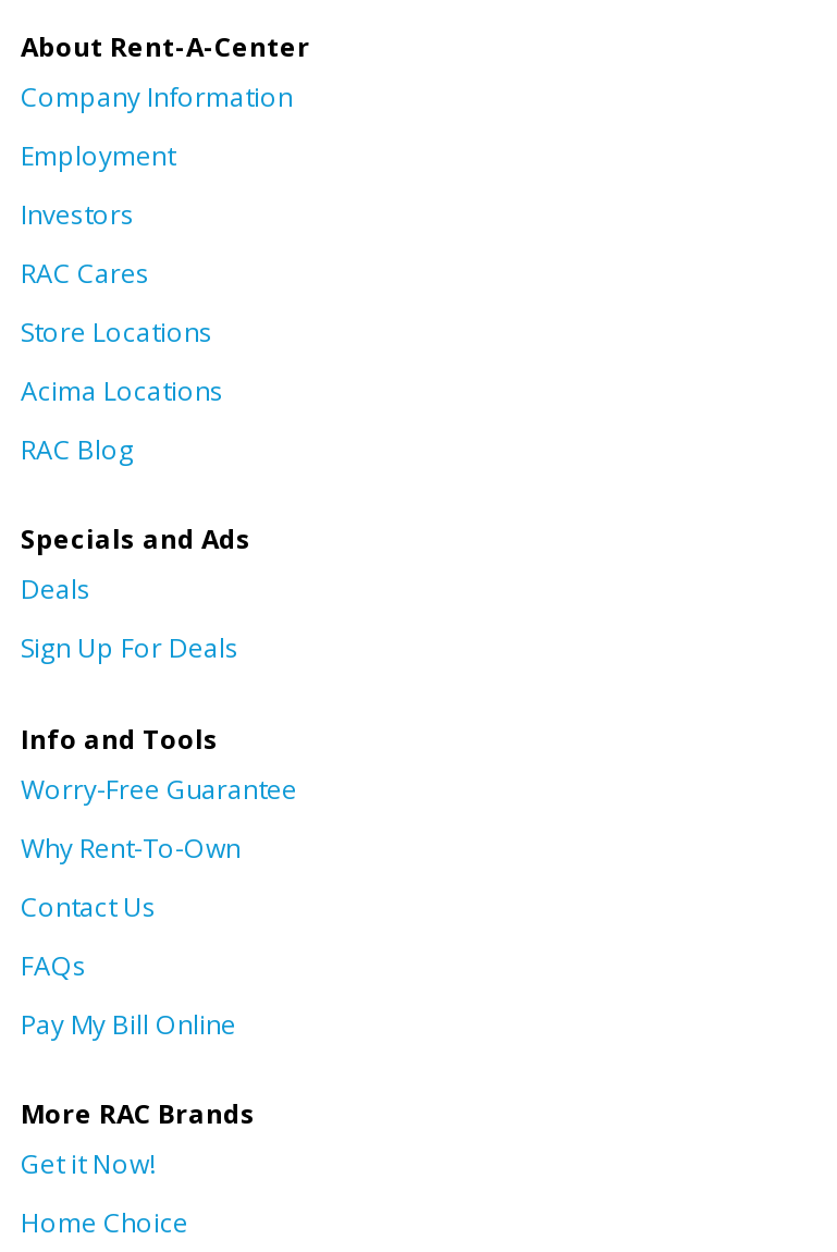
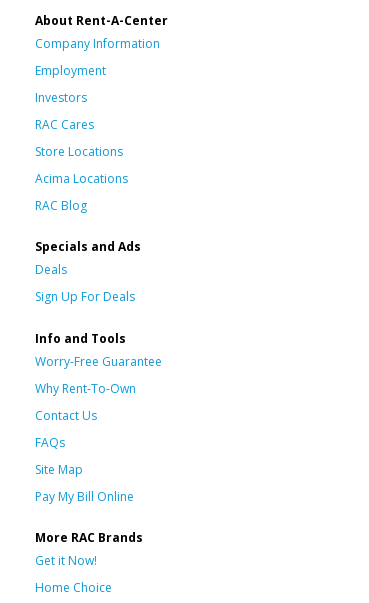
none -> [35,461,83,478] Site Map

